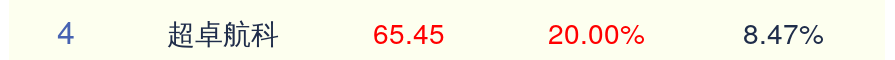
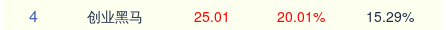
[167,12,823,52] 超卓航科 | 65.45 | 20.00% | 8.47% -> [87,6,413,26] 创业黑马 | 25.01 | 20.01% | 15.29%

